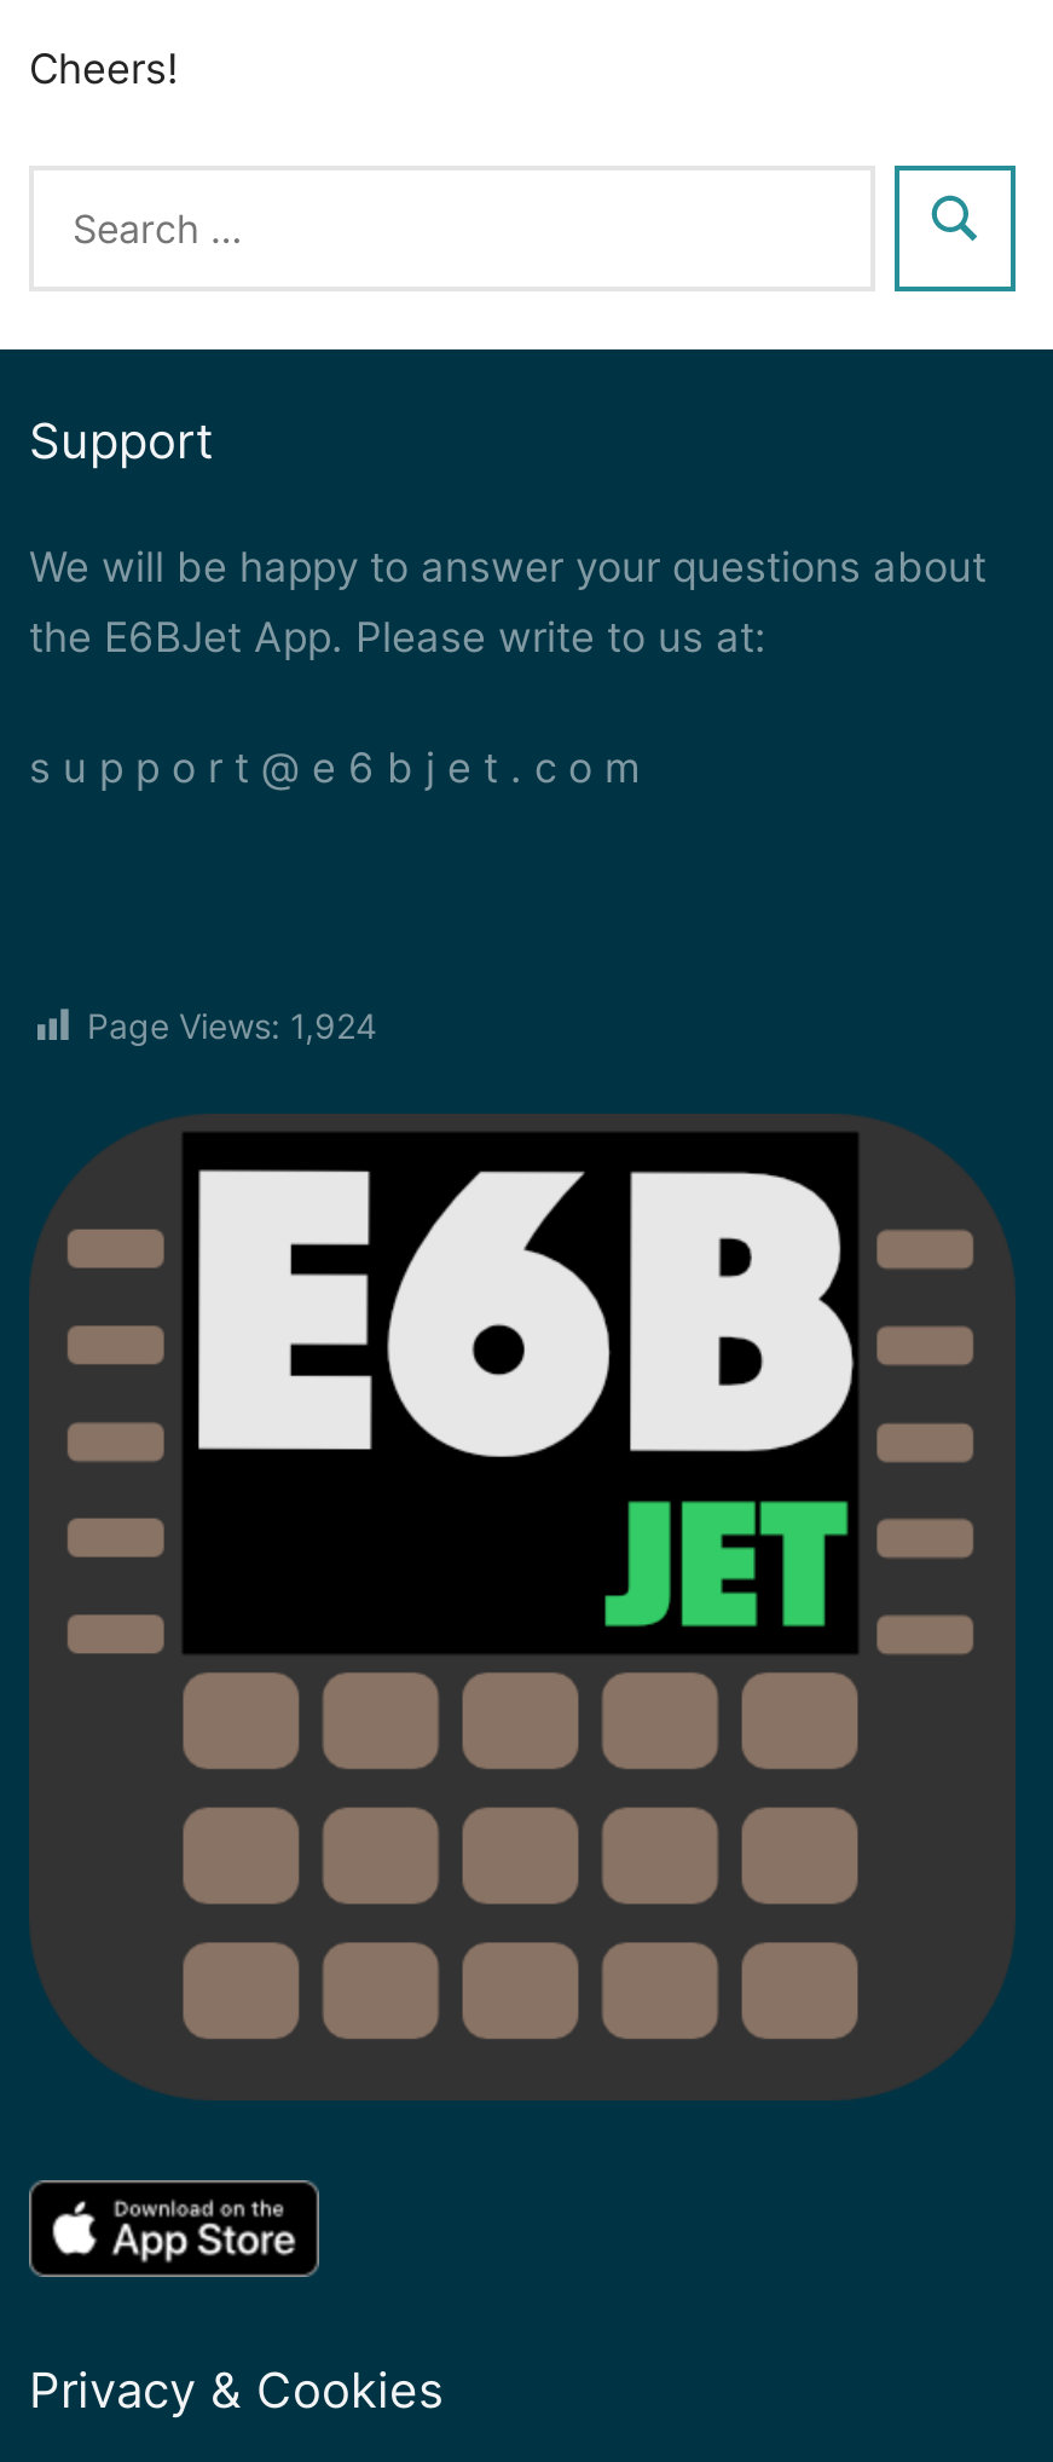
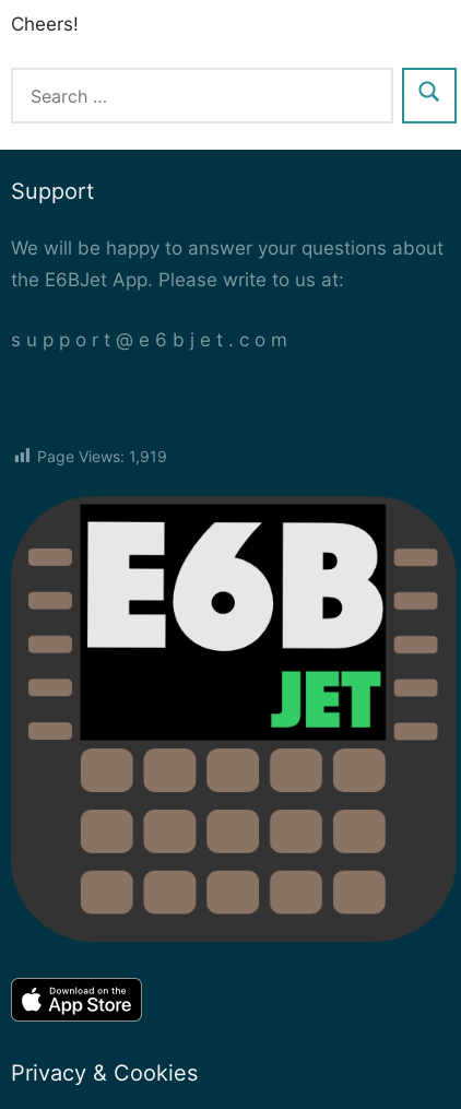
[87,1005,377,1046] Page Views: 1,924 -> [37,447,167,465] Page Views: 1,919

